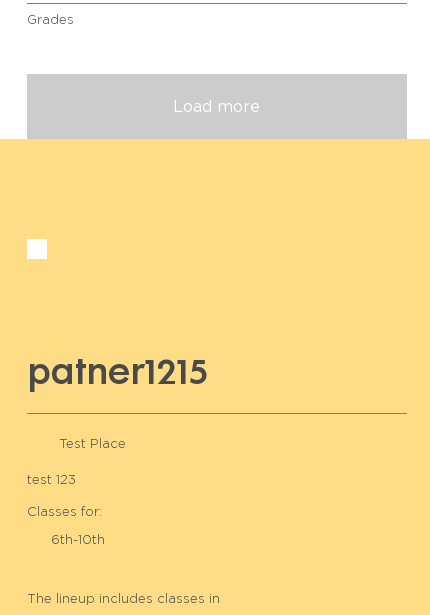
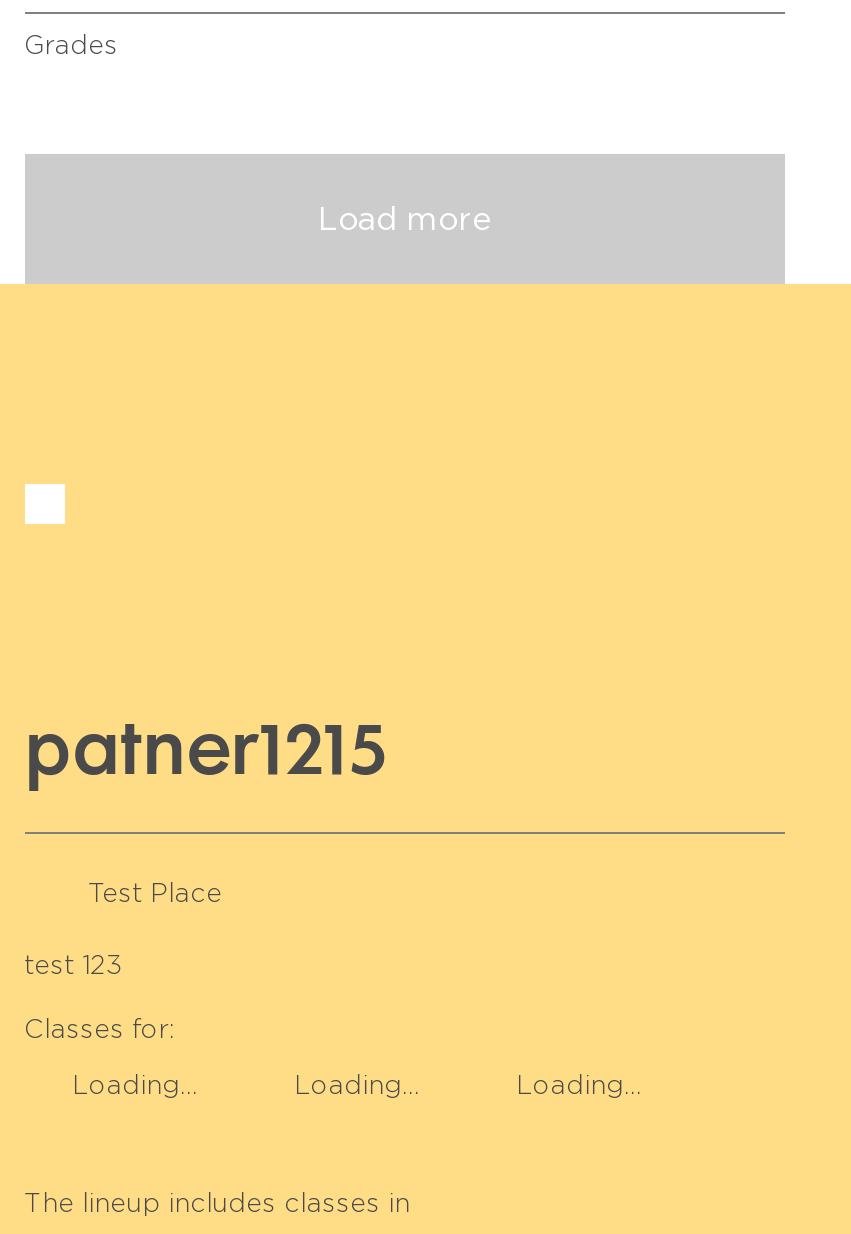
[51,534,105,547] 6th-10th -> [72,1073,642,1099] Loading... | Loading... | Loading...

